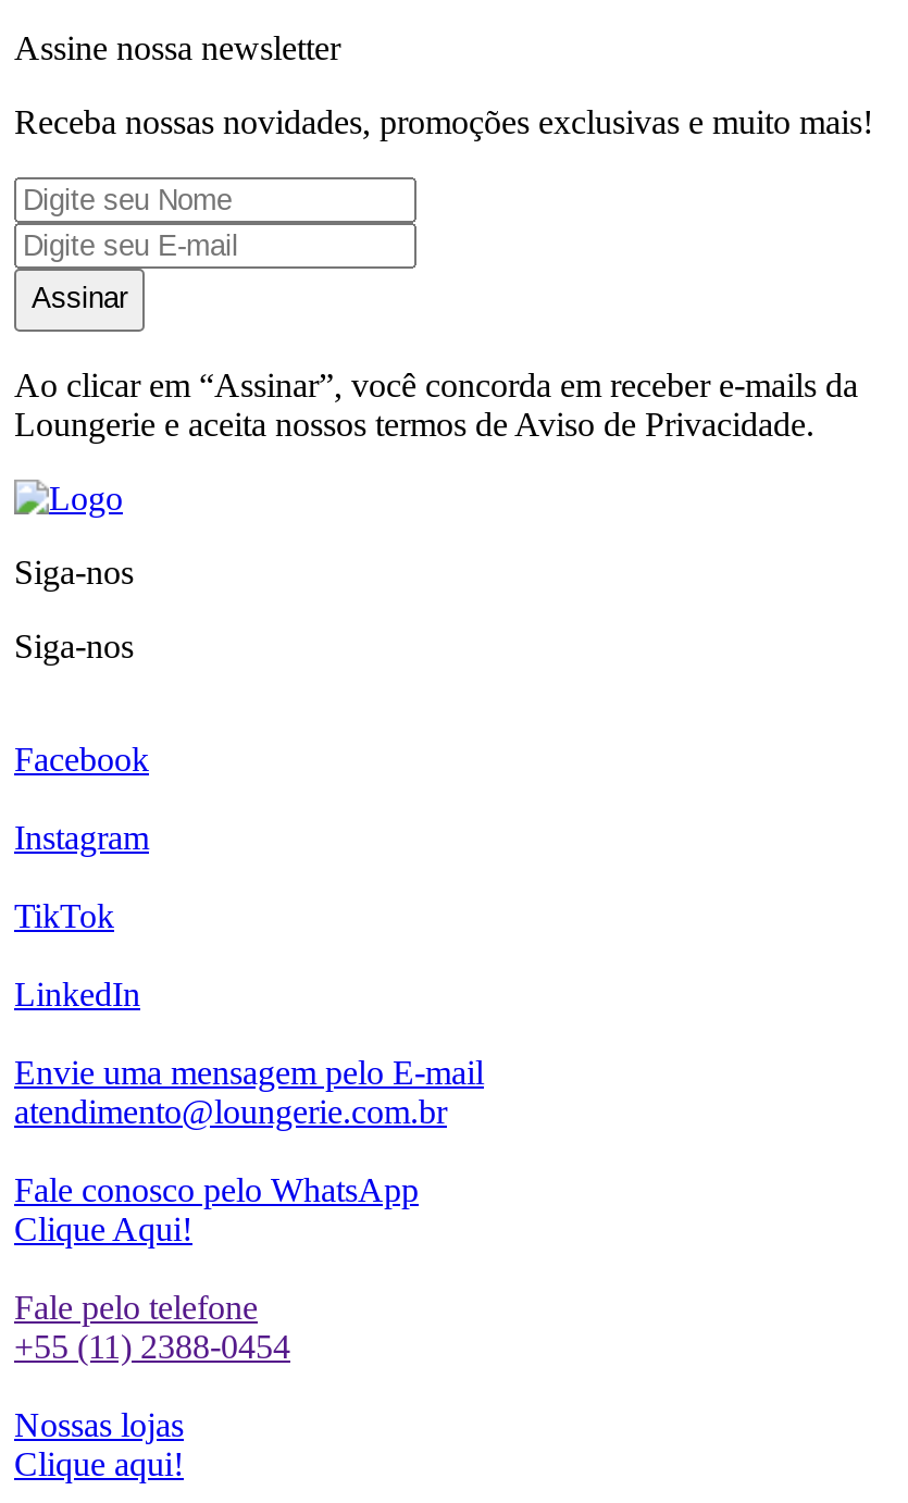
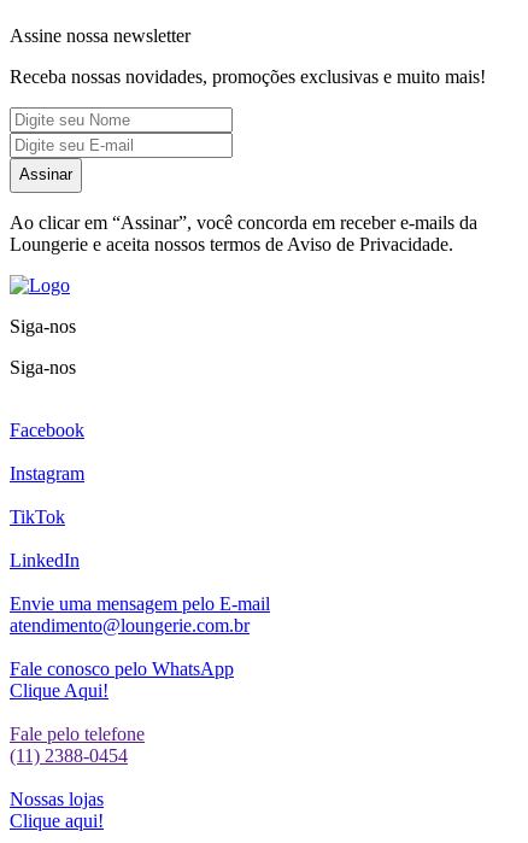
[14,1327,290,1364] +55 (11) 2388-0454 -> [10,745,128,765] (11) 2388-0454

